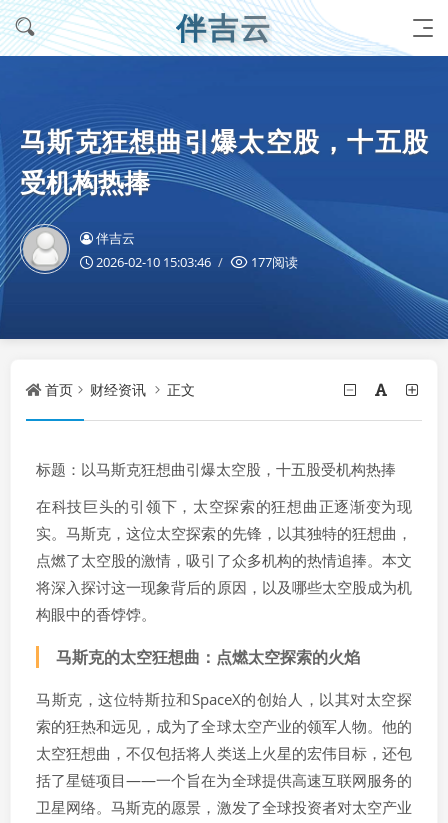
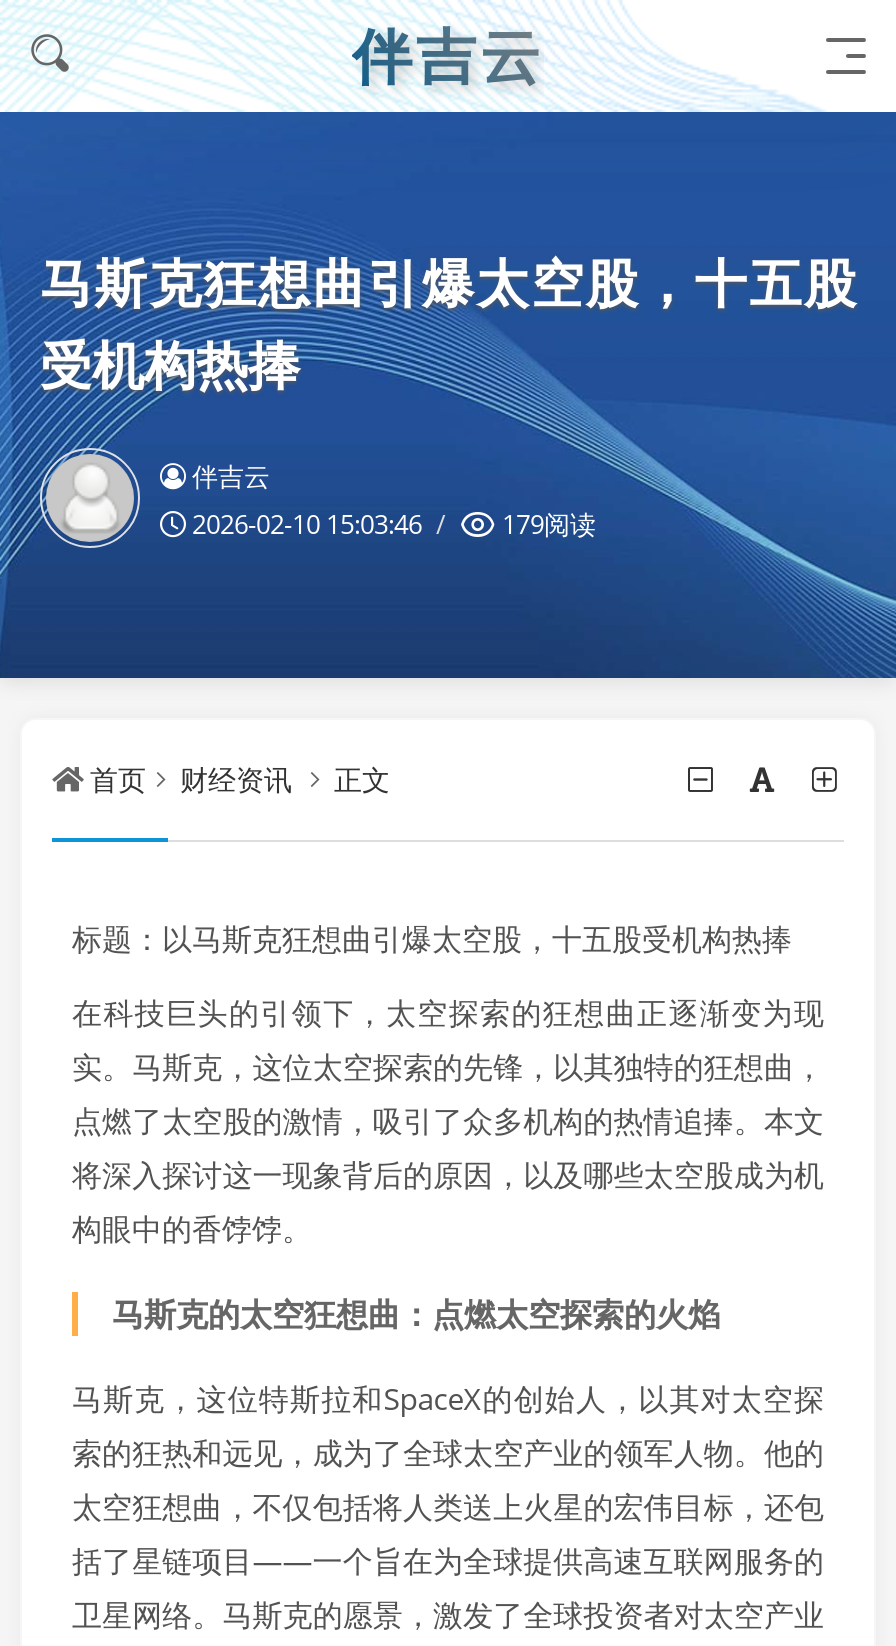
[251,252,298,270] 177阅读 -> [502,505,596,541] 179阅读

